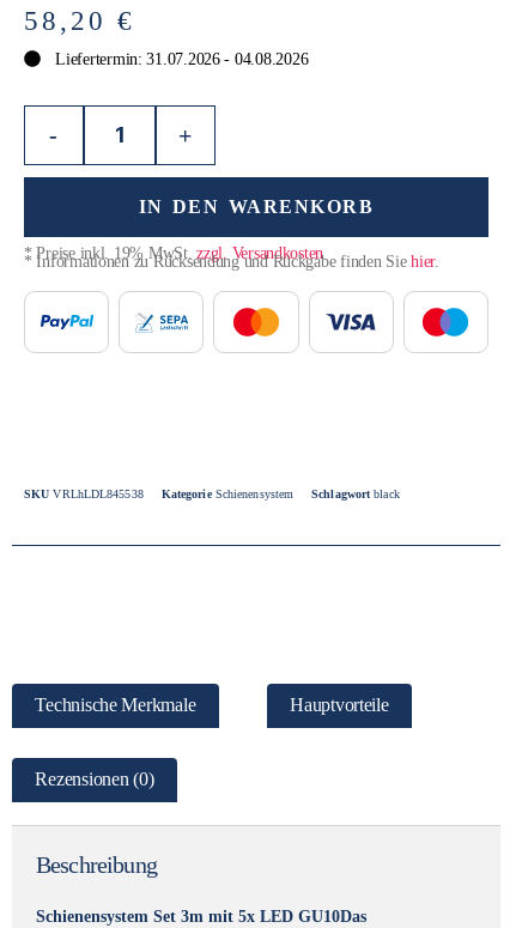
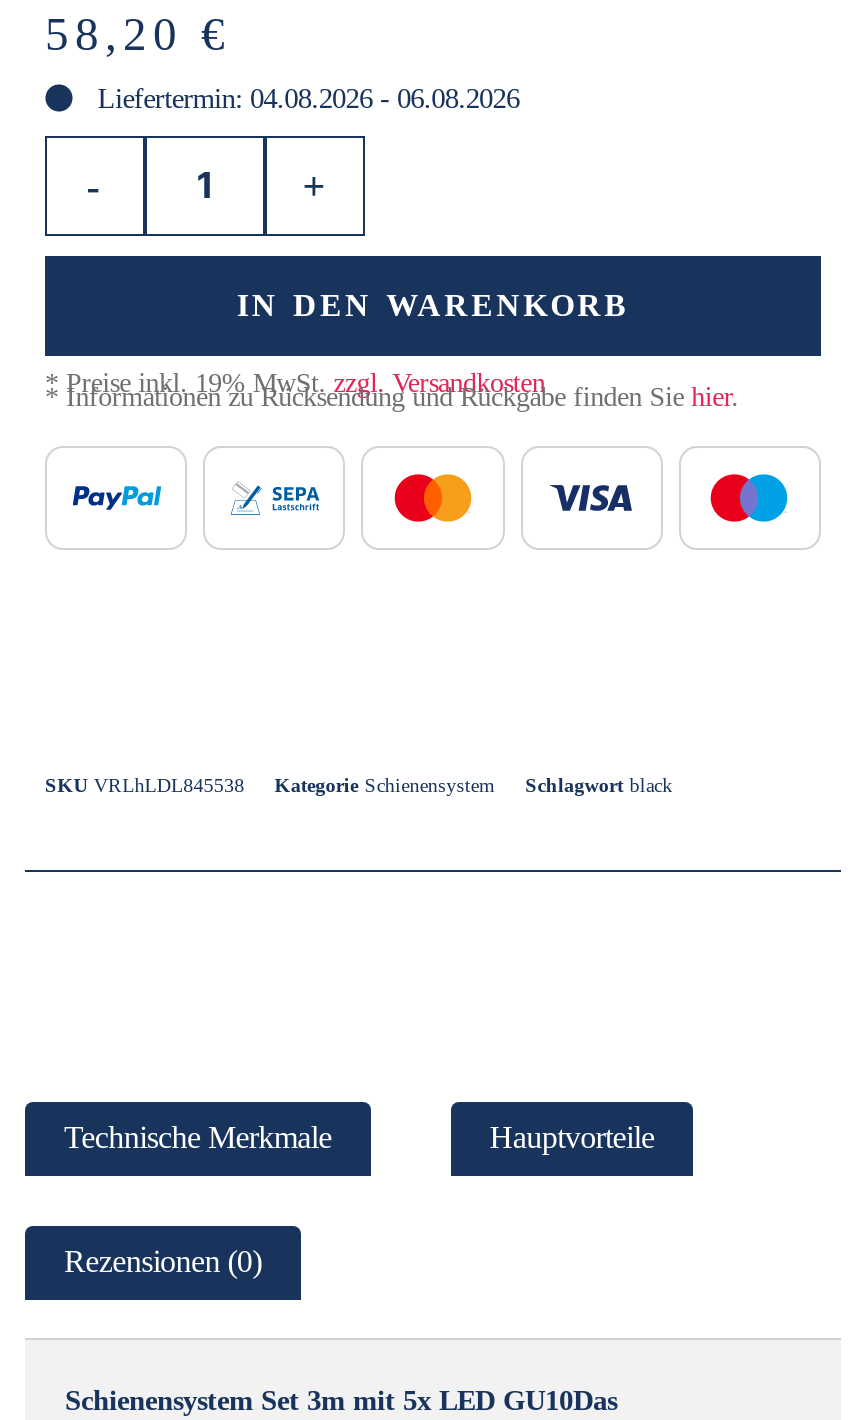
[51,49,308,68] Liefertermin: 31.07.2026 - 04.08.2026 -> [90,82,519,114] Liefertermin: 04.08.2026 - 06.08.2026
[36,851,157,877] Beschreibung -> none

